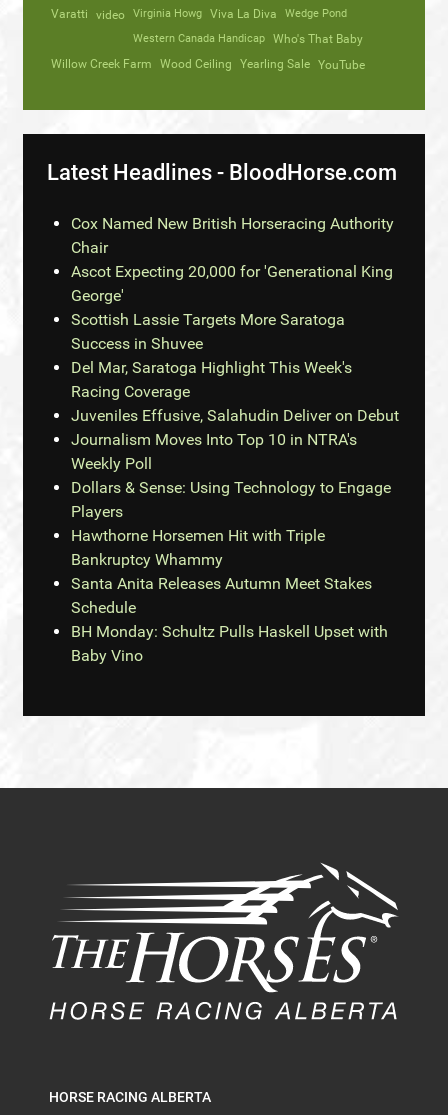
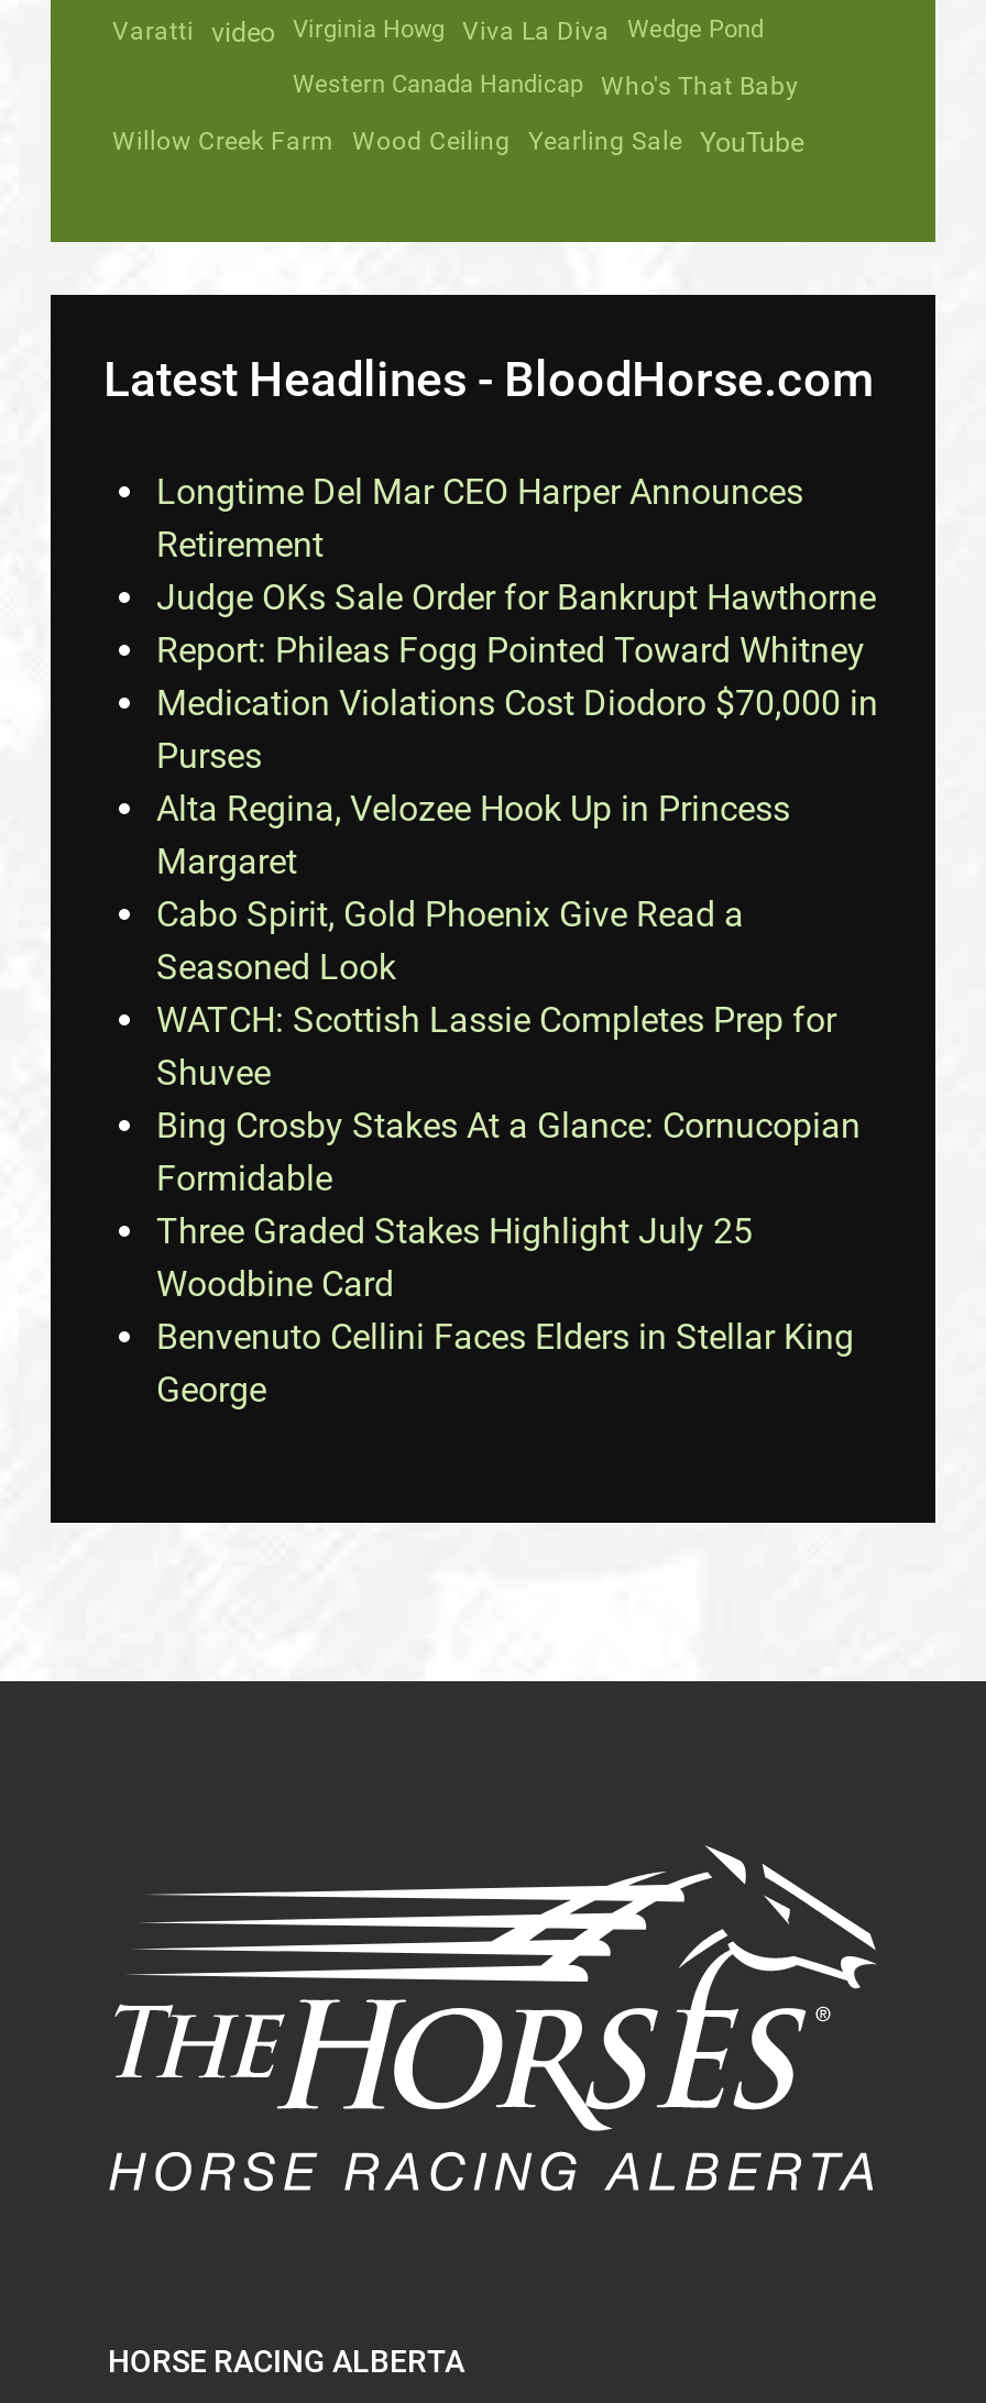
[71,214,399,665] Cox Named New British Horseracing Authority | Chair | Ascot Expecting 20,000 for 'Generational King | George' | Scottish Lassie Targets More Saratoga | Success in Shuvee | Del Mar, Saratoga Highlight This Week's | Racing Coverage | Juveniles Effusive, Salahudin Deliver on Debut | Journalism Moves Into Top 10 in NTRA's | Weekly Poll | Dollars & Sense: Using Technology to Engage | Players | Hawthorne Horsemen Hit with Triple | Bankruptcy Whammy | Santa Anita Releases Autumn Meet Stakes | Schedule | BH Monday: Schultz Pulls Haskell Upset with | Baby Vino -> [156,471,878,1411] Longtime Del Mar CEO Harper Announces | Retirement | Judge OKs Sale Order for Bankrupt Hawthorne | Report: Phileas Fogg Pointed Toward Whitney | Medication Violations Cost Diodoro $70,000 in | Purses | Alta Regina, Velozee Hook Up in Princess | Margaret | Cabo Spirit, Gold Phoenix Give Read a | Seasoned Look | WATCH: Scottish Lassie Completes Prep for | Shuvee | Bing Crosby Stakes At a Glance: Cornucopian | Formidable | Three Graded Stakes Highlight July 25 | Woodbine Card | Benvenuto Cellini Faces Elders in Stellar King | George

